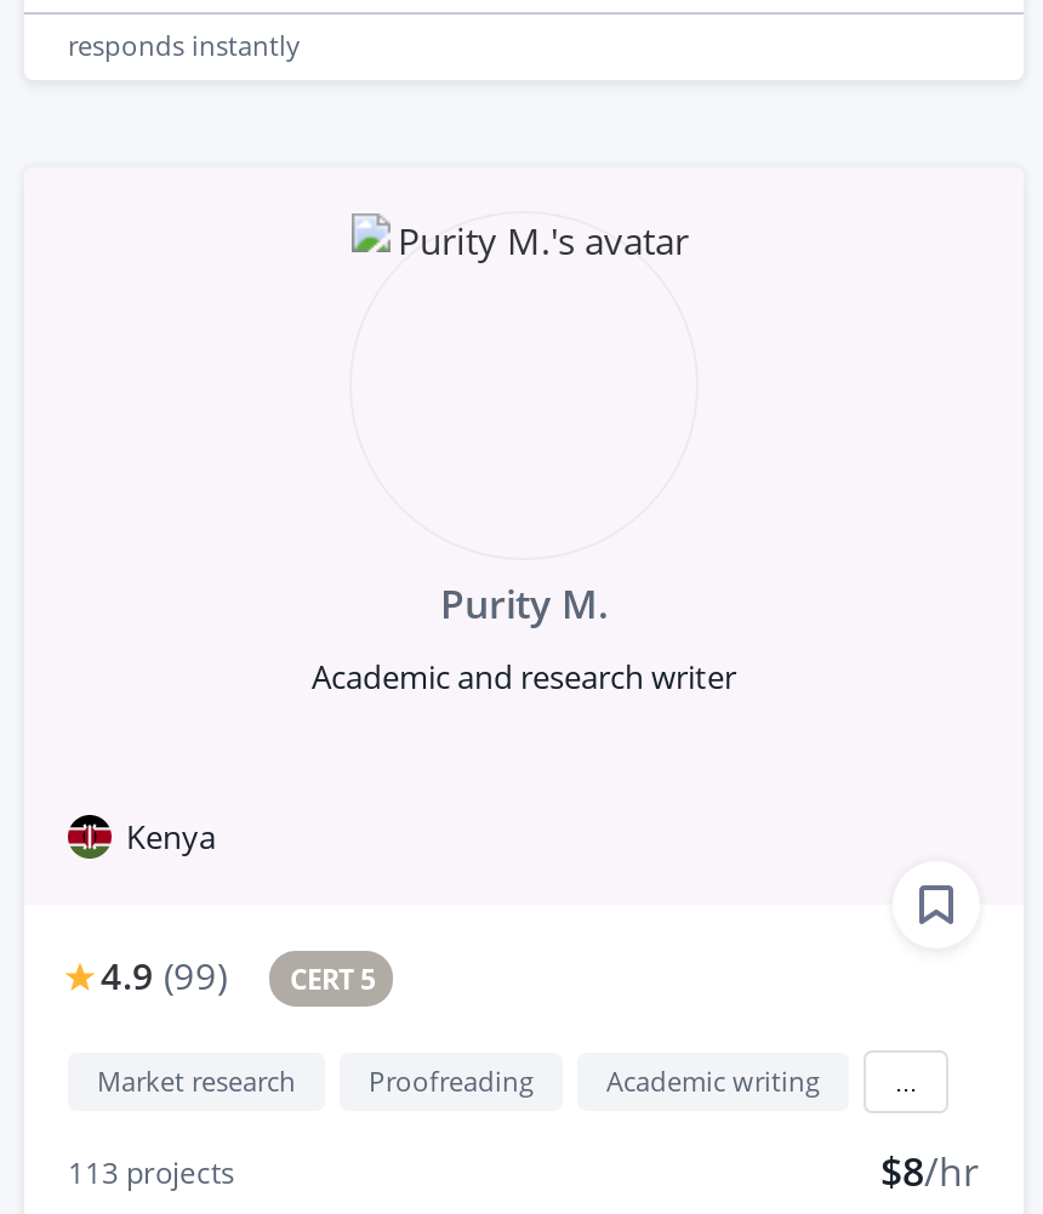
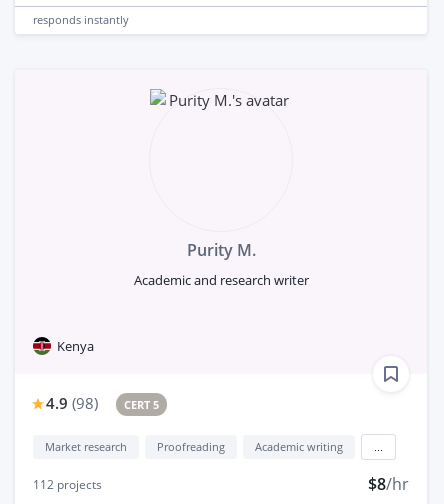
[100,951,375,1000] 4.9 (99) CERT 5 -> [46,393,159,413] 4.9 (98) CERT 5
[68,1151,235,1193] 113 projects -> [33,476,102,493] 112 projects

